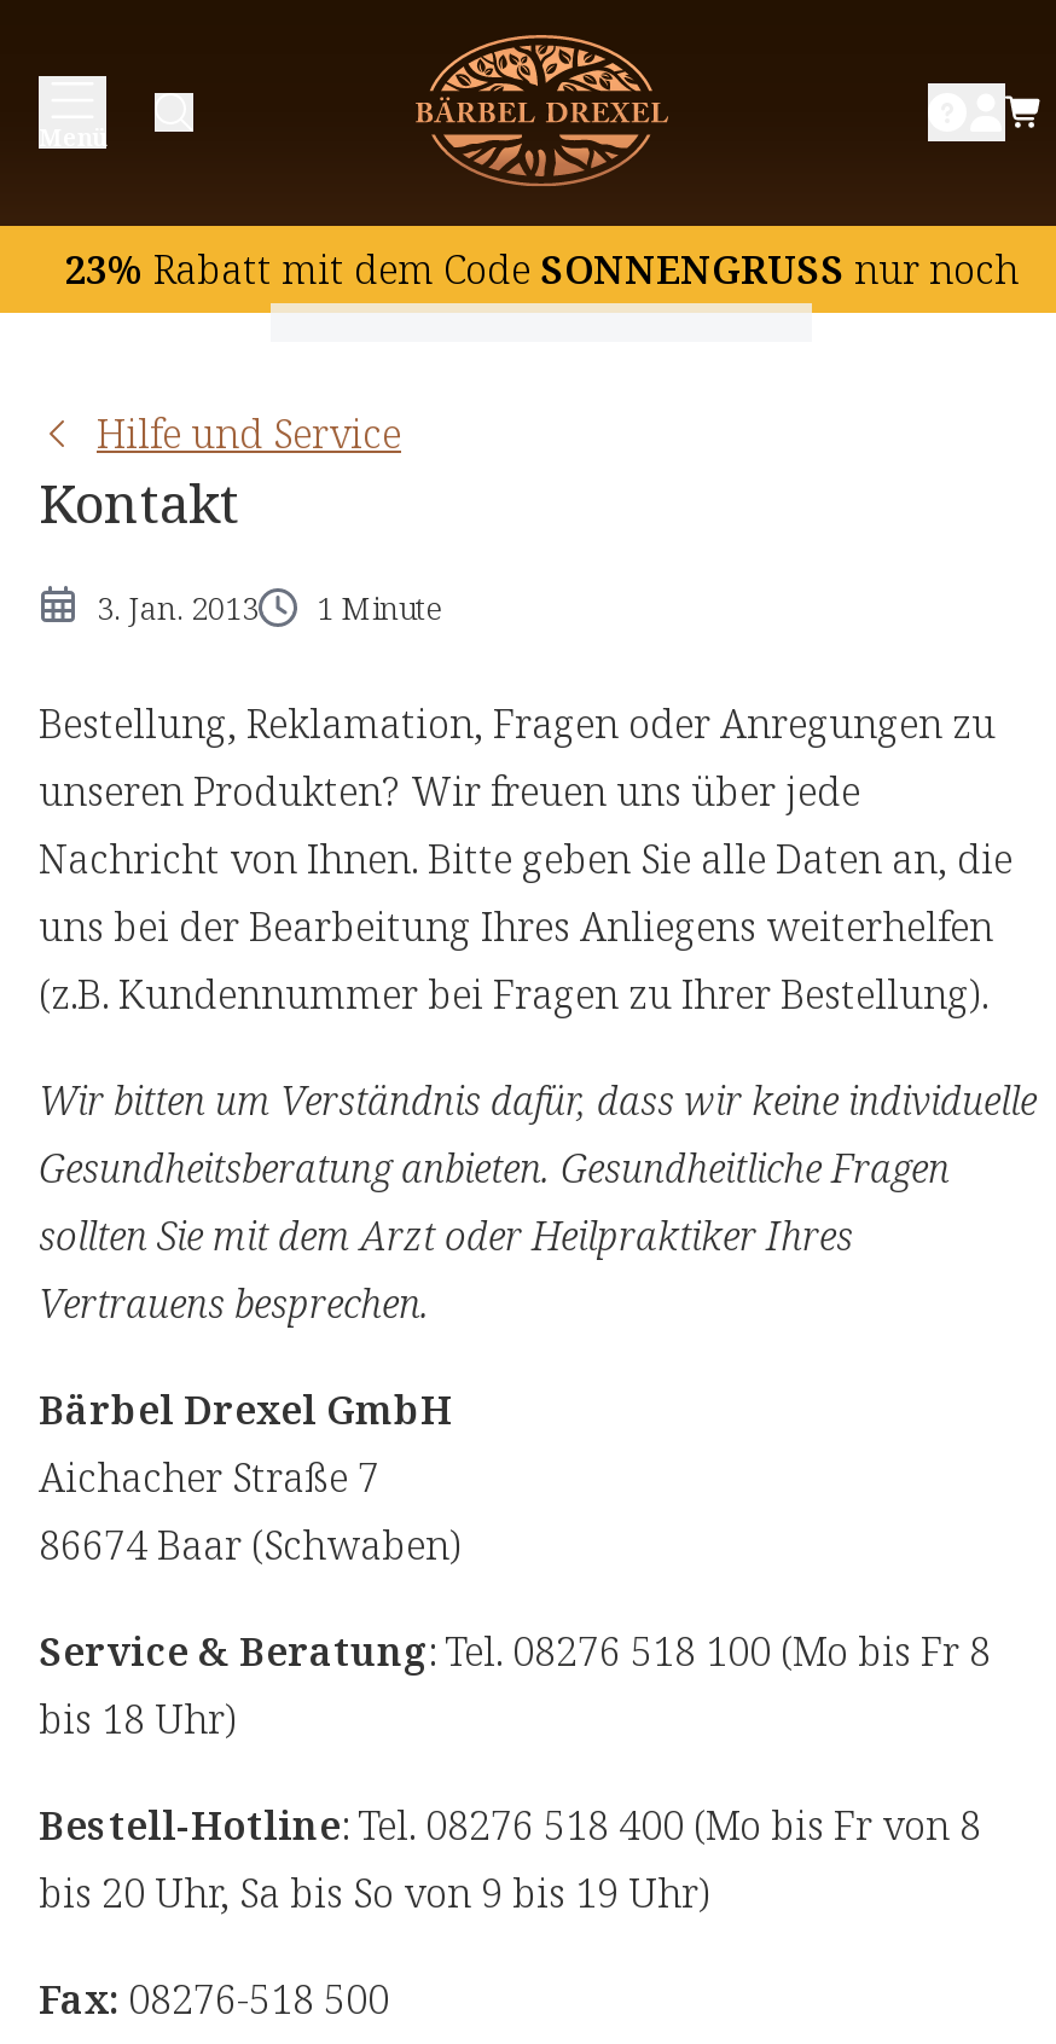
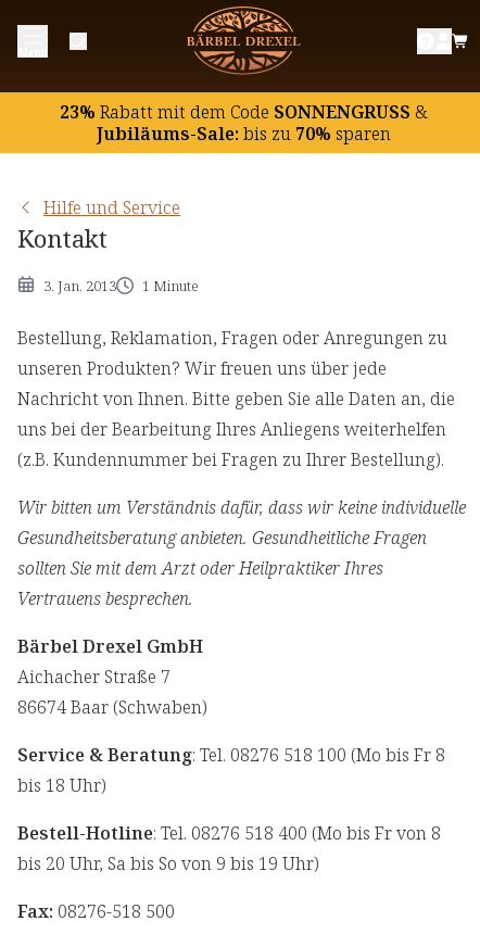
[64,244,1019,297] 23% Rabatt mit dem Code SONNENGRUSS nur noch -> [59,100,427,146] 23% Rabatt mit dem Code SONNENGRUSS & | Jubiläums-Sale: bis zu 70% sparen

